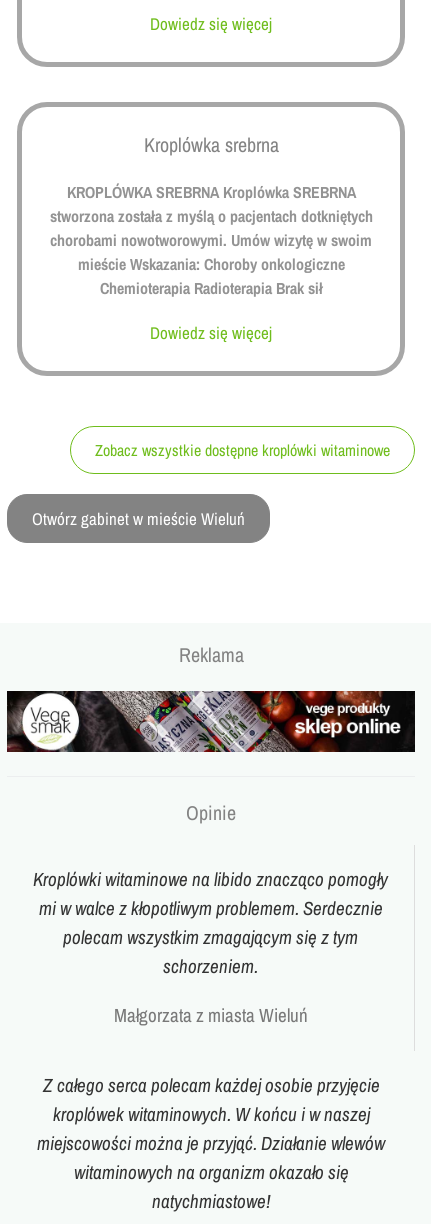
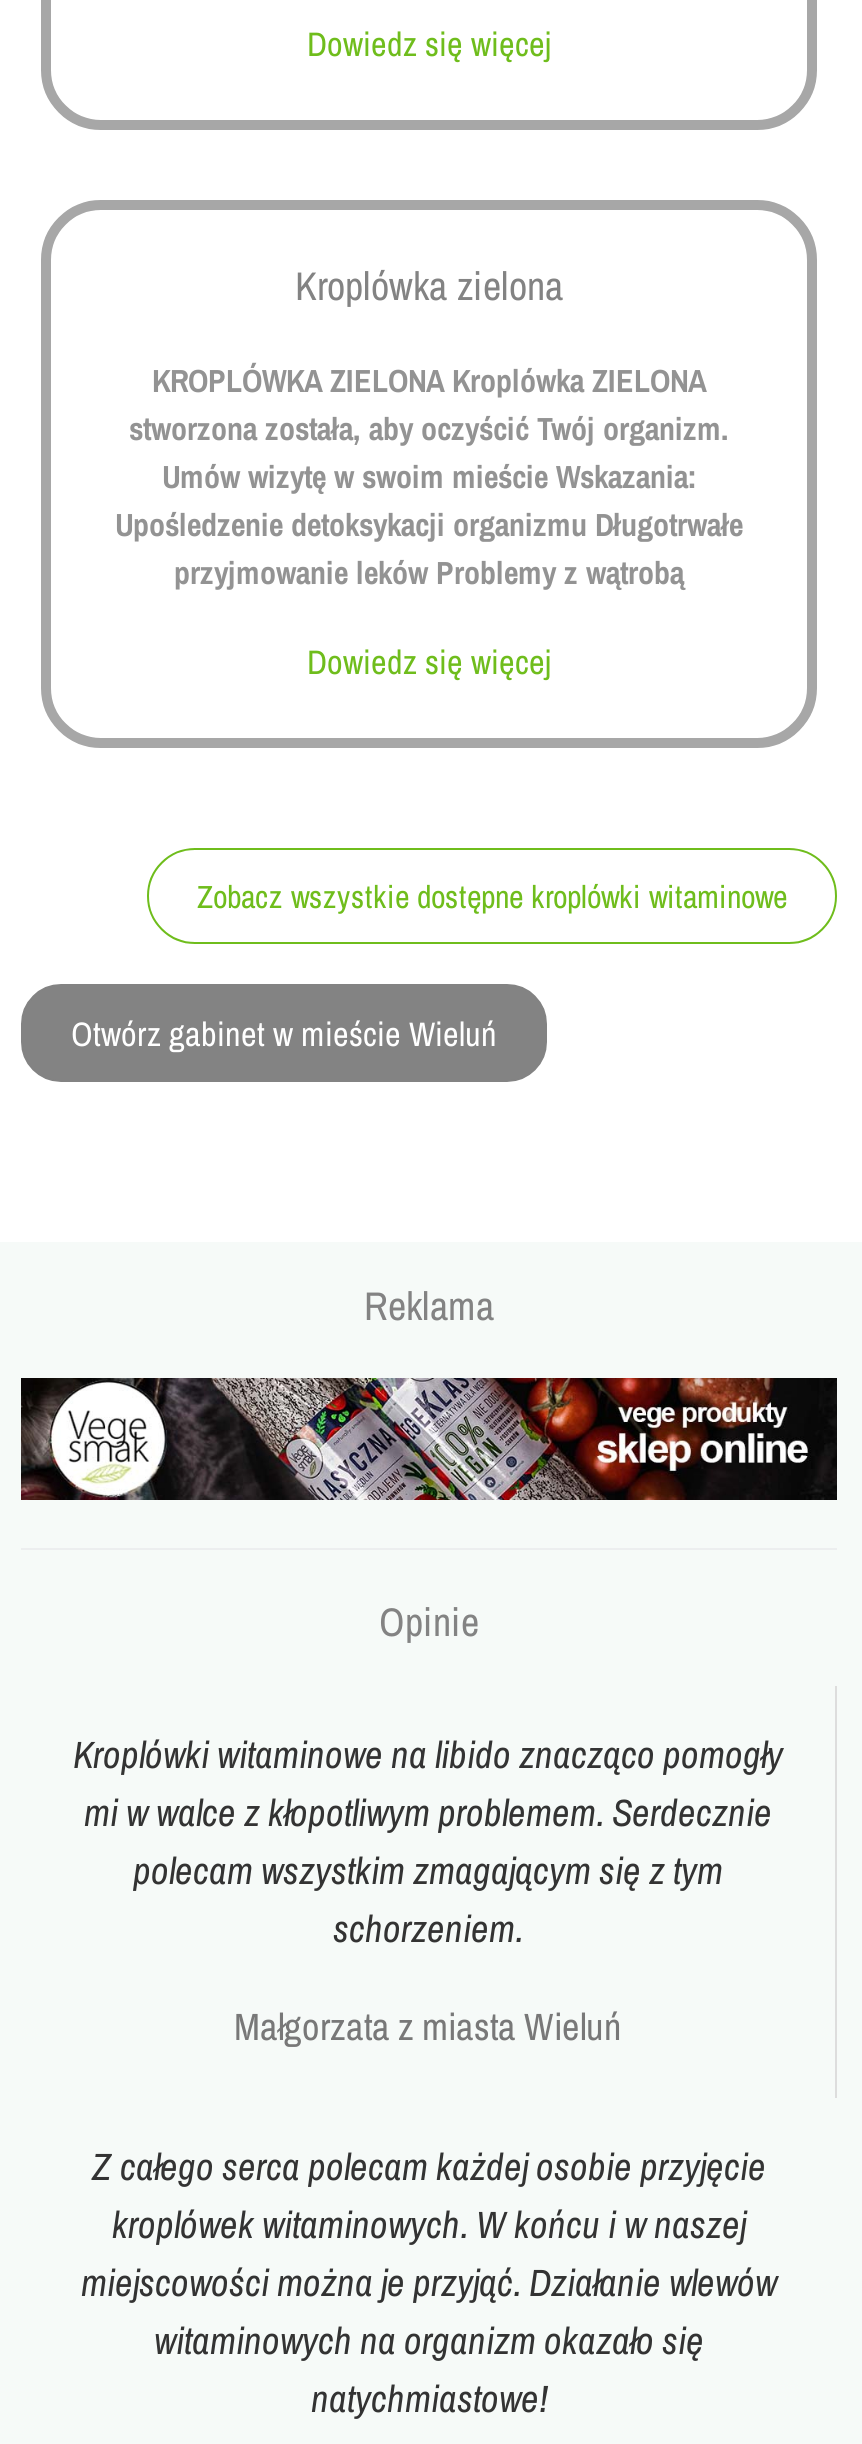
[143,130,278,157] Kroplówka srebrna -> [295,257,563,311] Kroplówka zielona
[49,180,372,298] KROPLÓWKA SREBRNA Kroplówka SREBRNA | stworzona została z myślą o pacjentach dotkniętych | chorobami nowotworowymi. Umów wizytę w swoim | mieście Wskazania: Choroby onkologiczne | Chemioterapia Radioterapia Brak sił -> [115,357,743,593] KROPLÓWKA ZIELONA Kroplówka ZIELONA | stworzona została, aby oczyścić Twój organizm. | Umów wizytę w swoim mieście Wskazania: | Upośledzenie detoksykacji organizmu Długotrwałe | przyjmowanie leków Problemy z wątrobą

